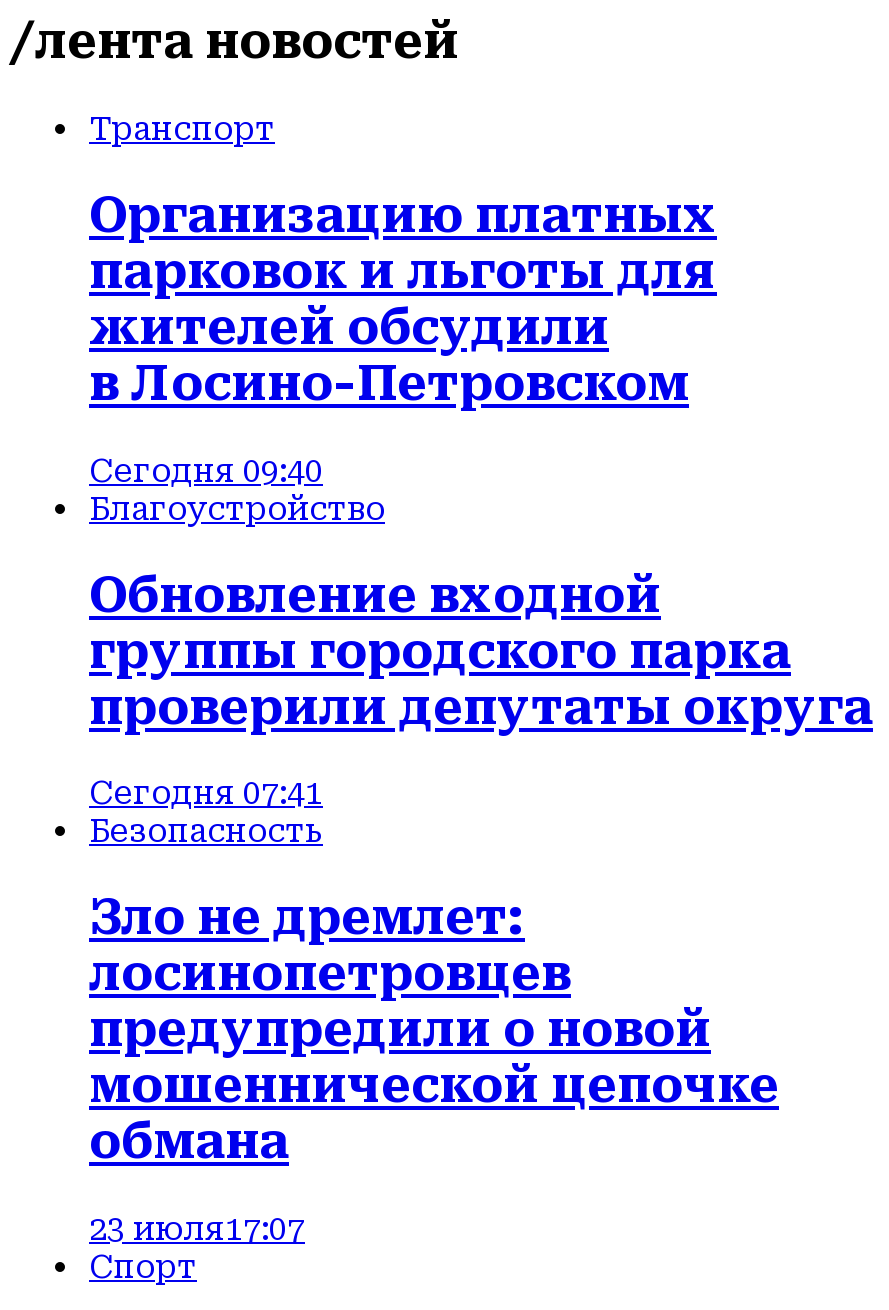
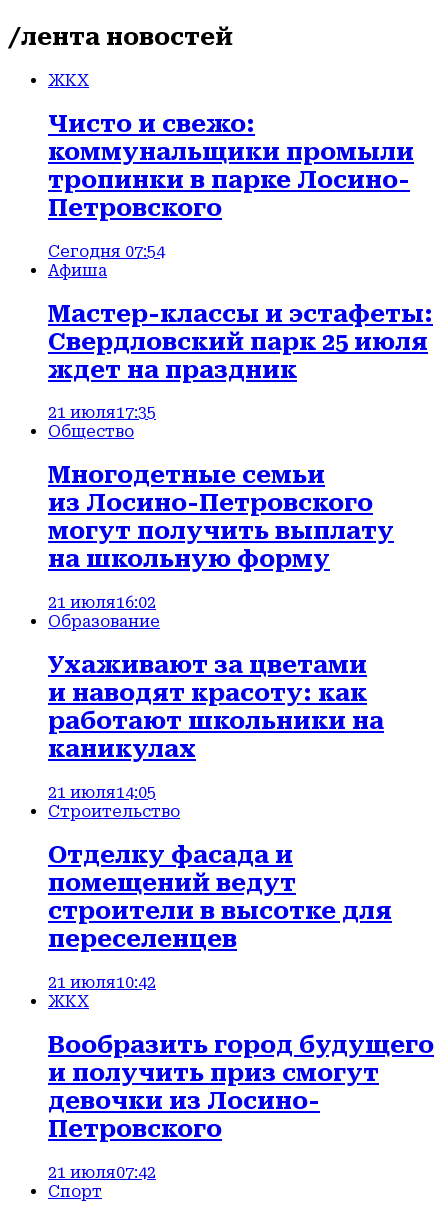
[89,110,873,1248] Транспорт | Организацию платных | парковок и льготы для | жителей обсудили | в Лосино-Петровском | Сегодня 09:40 | Благоустройство | Обновление входной | группы городского парка | проверили депутаты округа | Сегодня 07:41 | Безопасность | Зло не дремлет: | лосинопетровцев | предупредили о новой | мошеннической цепочке | обмана | 23 июля17:07 -> [48,71,434,1182] ЖКХ | Чисто и свежо: | коммунальщики промыли | тропинки в парке Лосино- | Петровского | Сегодня 07:54 | Афиша | Мастер-классы и эстафеты: | Свердловский парк 25 июля | ждет на праздник | 21 июля17:35 | Общество | Многодетные семьи | из Лосино-Петровского | могут получить выплату | на школьную форму | 21 июля16:02 | Образование | Ухаживают за цветами | и наводят красоту: как | работают школьники на | каникулах | 21 июля14:05 | Строительство | Отделку фасада и | помещений ведут | строители в высотке для | переселенцев | 21 июля10:42 | ЖКХ | Вообразить город будущего | и получить приз смогут | девочки из Лосино- | Петровского | 21 июля07:42

